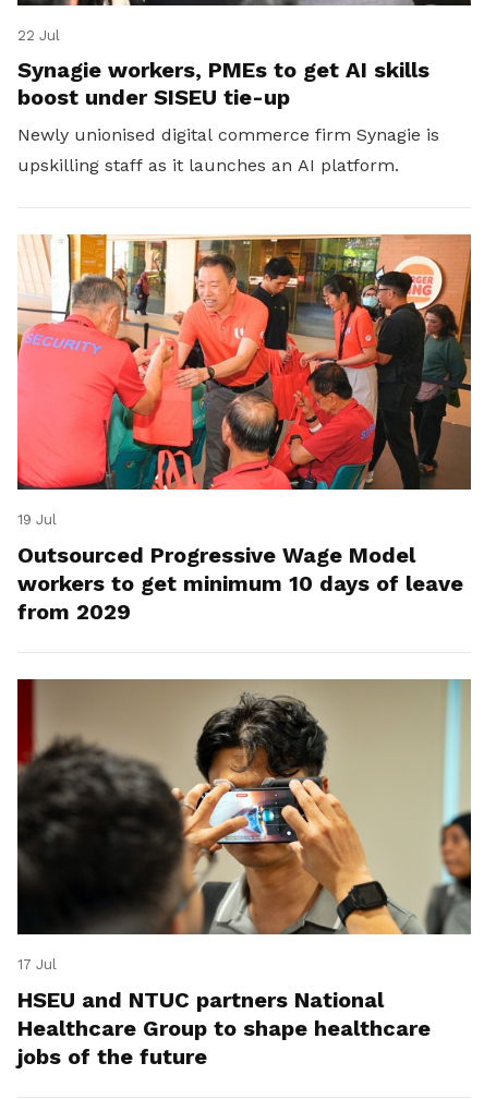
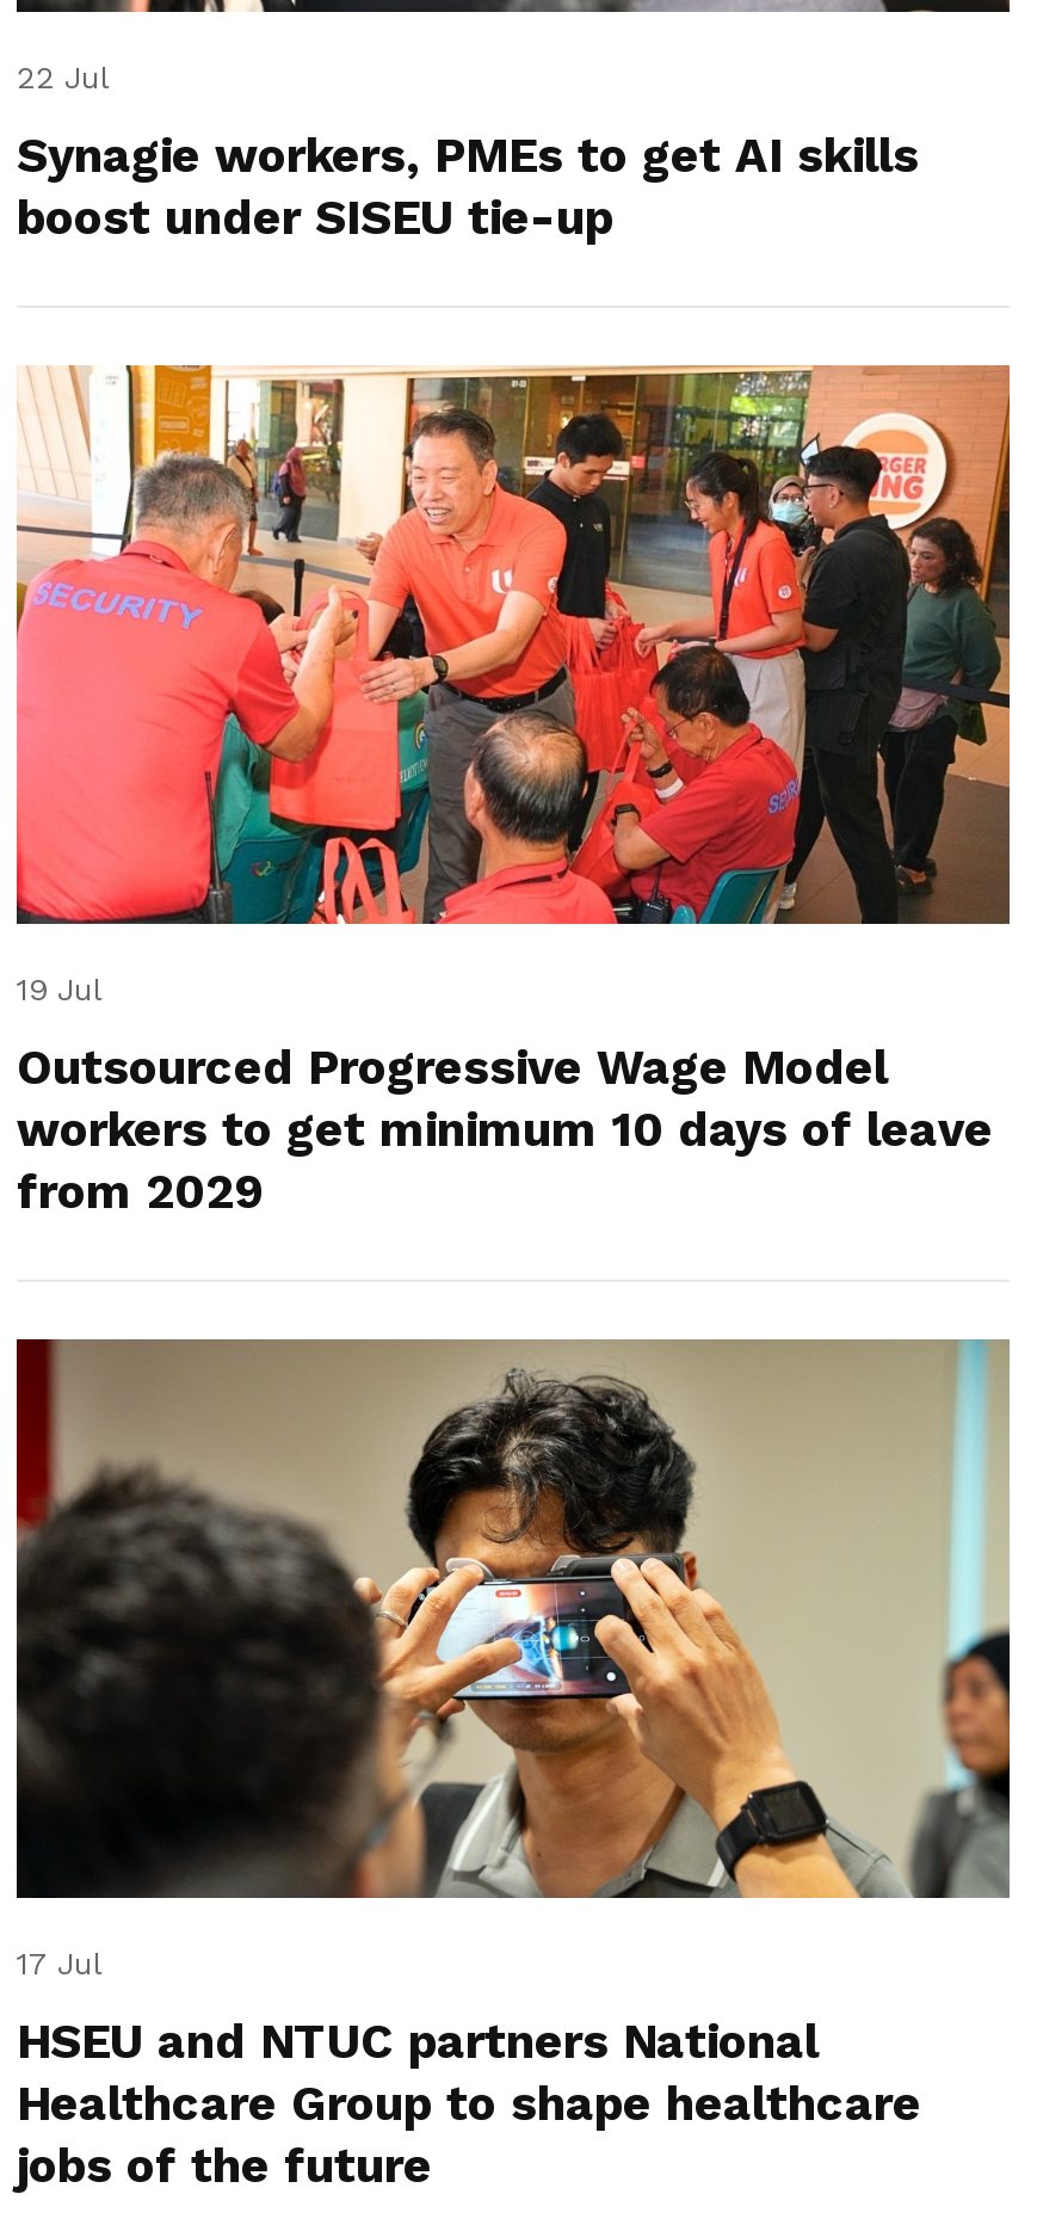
[17,125,439,176] Newly unionised digital commerce firm Synagie is | upskilling staff as it launches an AI platform. -> none

